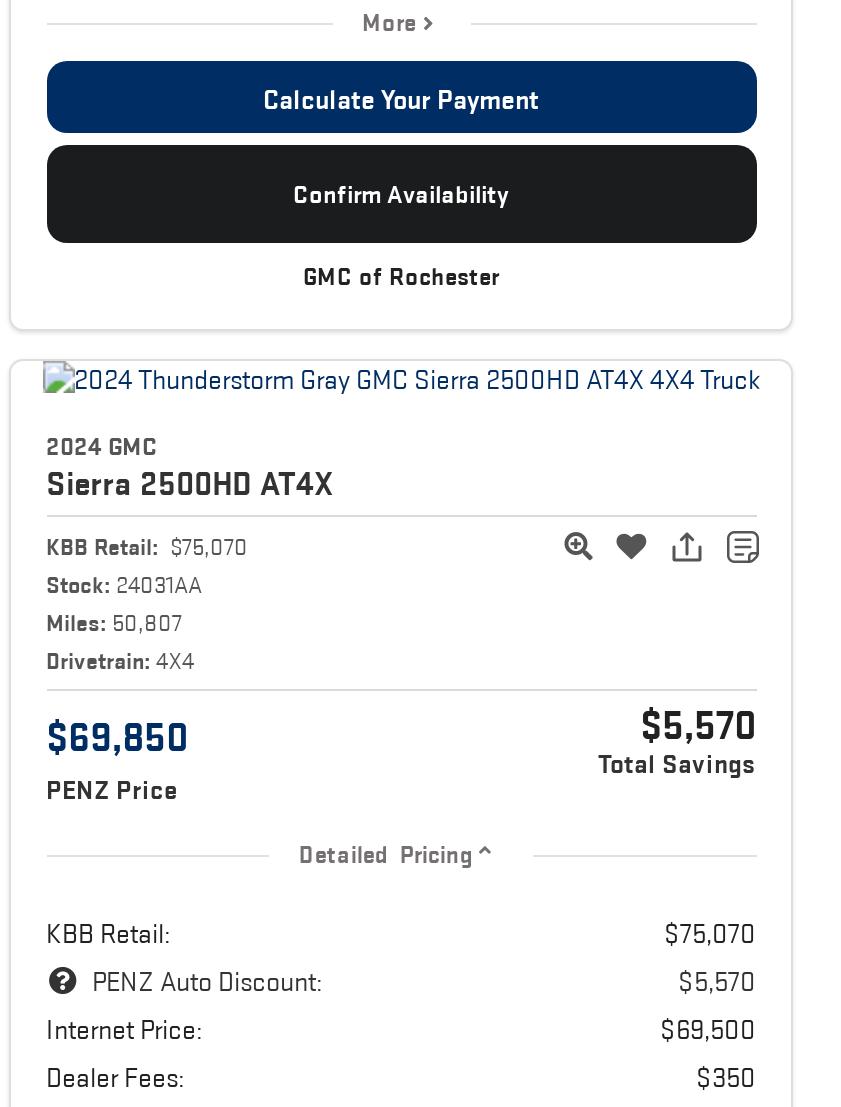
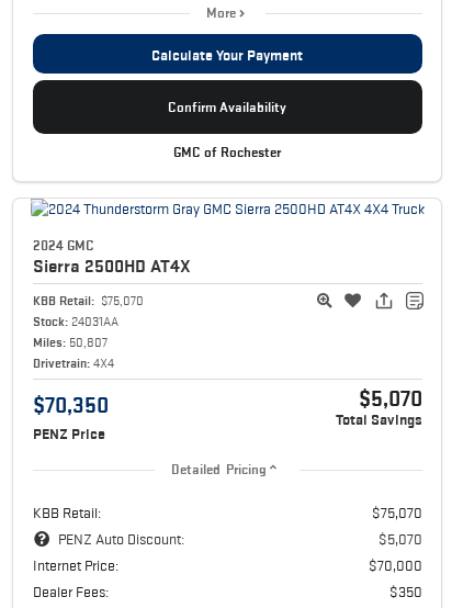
[640,702,756,748] $5,570 -> [358,386,422,411] $5,070
[46,714,188,760] $69,850 -> [32,392,108,417] $70,350
[678,966,756,998] $5,570 -> [378,530,422,548] $5,070
[660,1014,756,1046] $69,500 -> [368,557,422,574] $70,000

